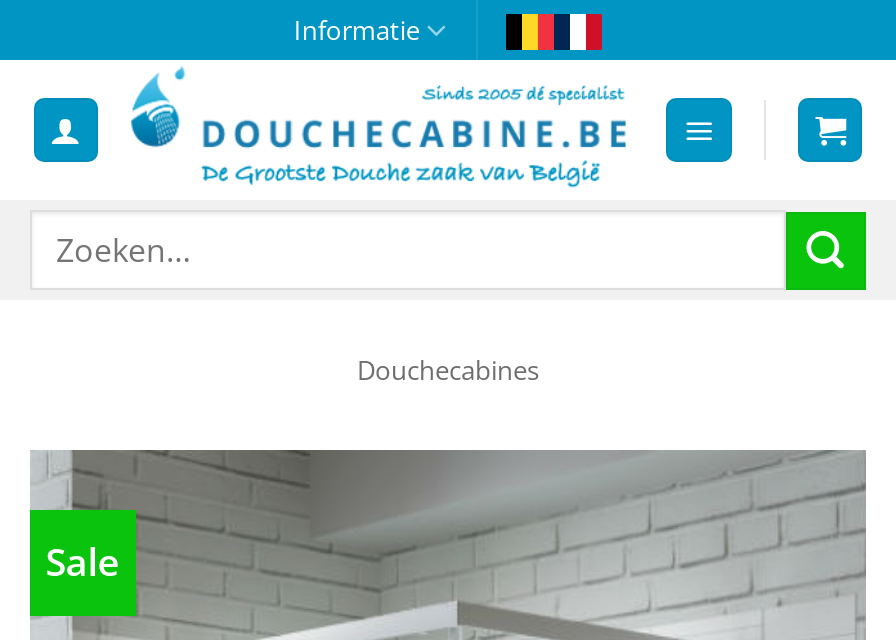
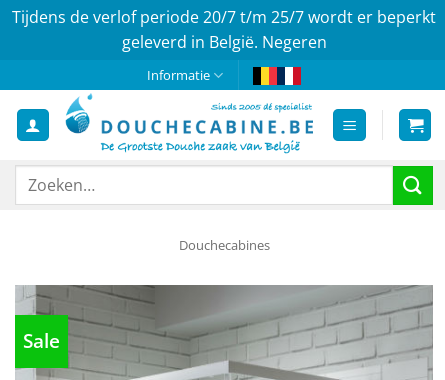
none -> [12,6,436,53] Tijdens de verlof periode 20/7 t/m 25/7 wordt er beperkt | geleverd in België. Negeren

